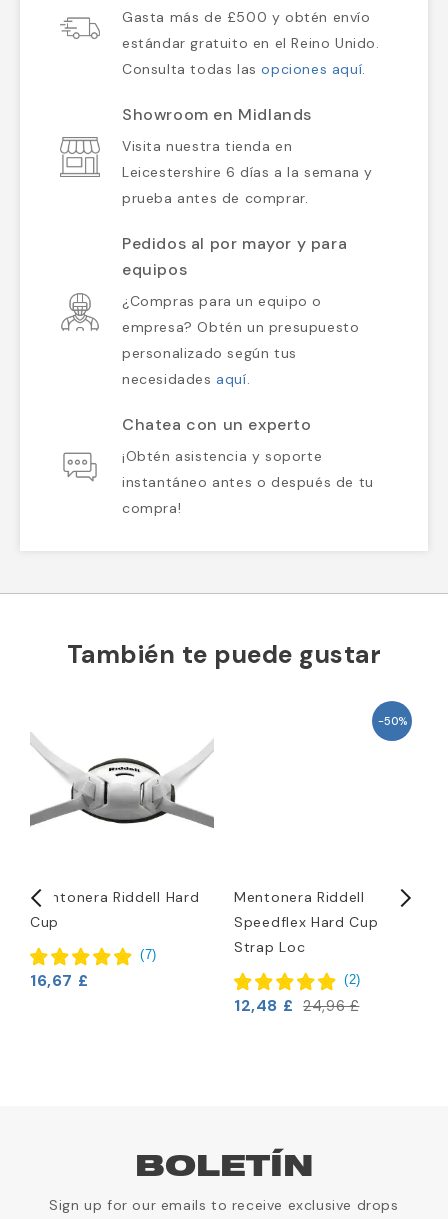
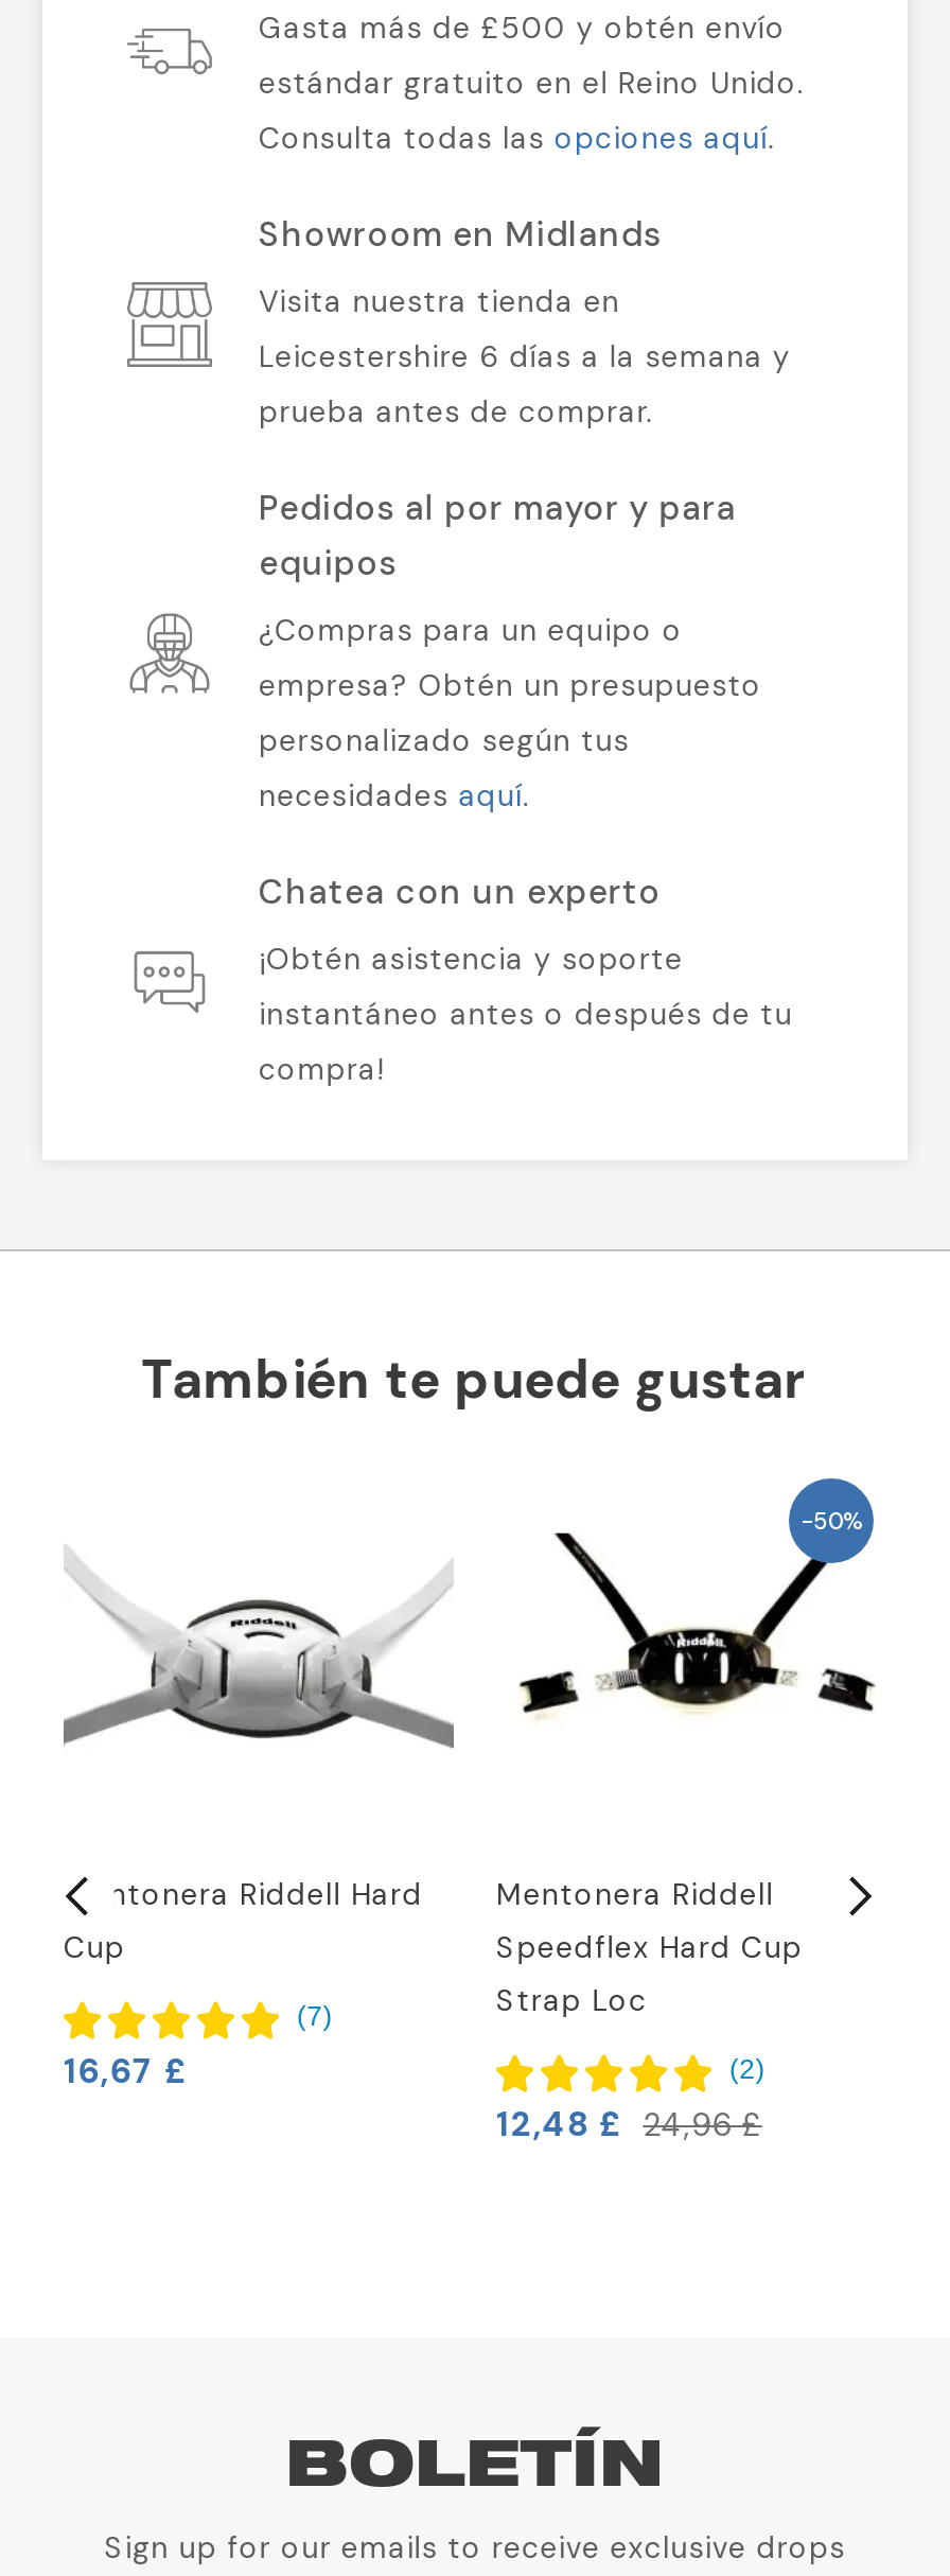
none -> [517,1529,876,1720] [image]

